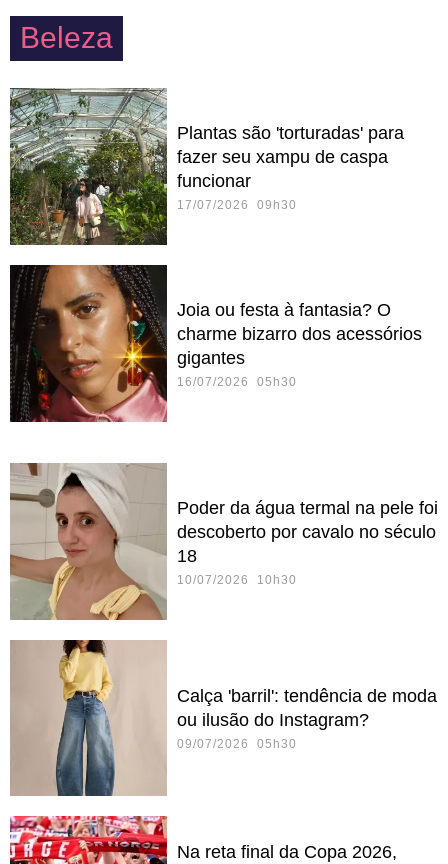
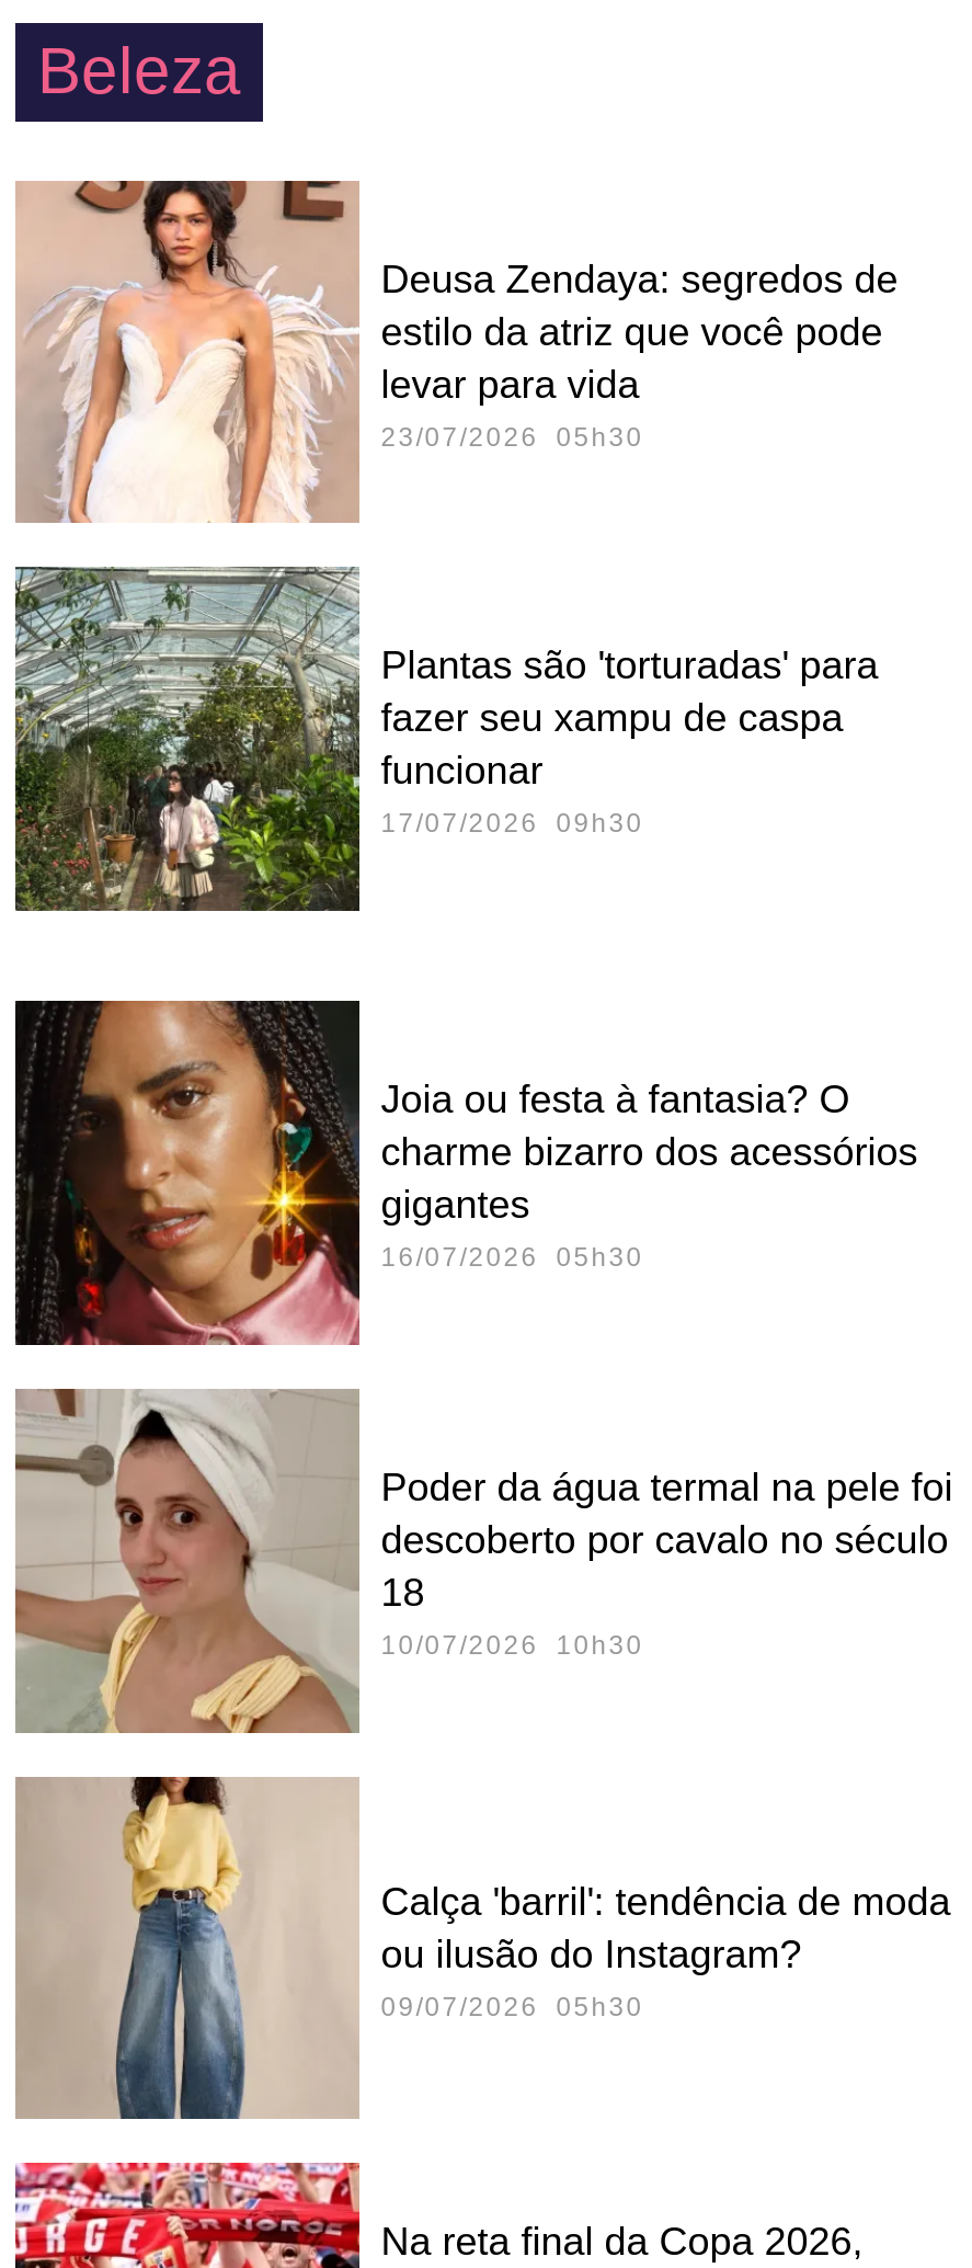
none -> [15,180,898,524] [image] | Deusa Zendaya: segredos de | estilo da atriz que você pode | levar para vida | 23/07/2026 05h30
moved [9,263,422,424] -> [13,998,918,1350]: [image] | Joia ou festa à fantasia? O | charme bizarro dos acessórios | gigantes | 16/07/2026 05h30

